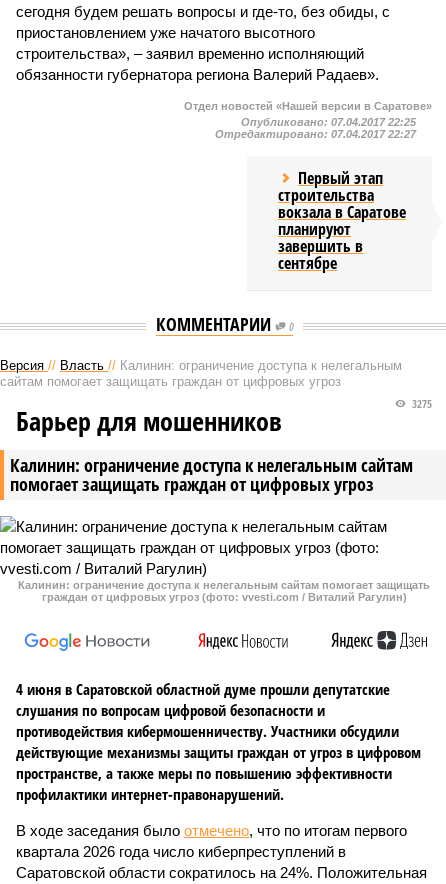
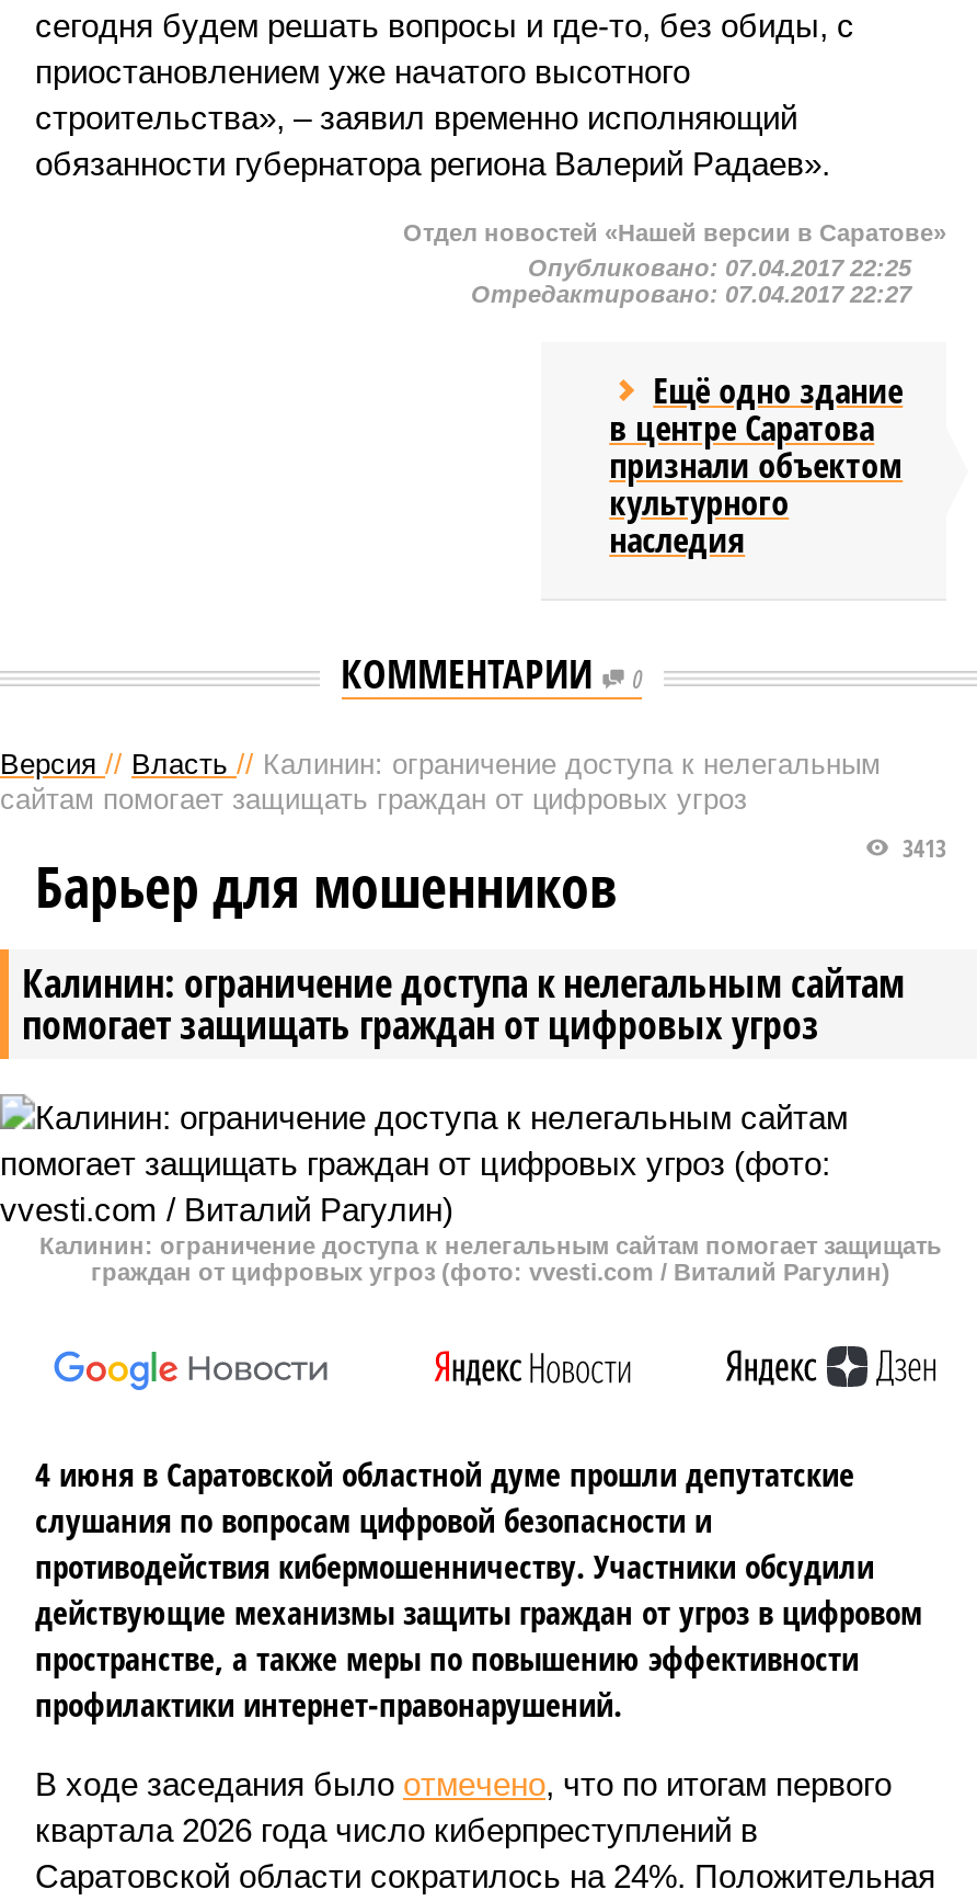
[278,167,406,274] Первый этап | строительства | вокзала в Саратове | планируют | завершить в | сентябре -> [609,366,903,564] Ещё одно здание | в центре Саратова | признали объектом | культурного | наследия
[409,396,432,411] 3275 -> [896,831,946,864] 3413

